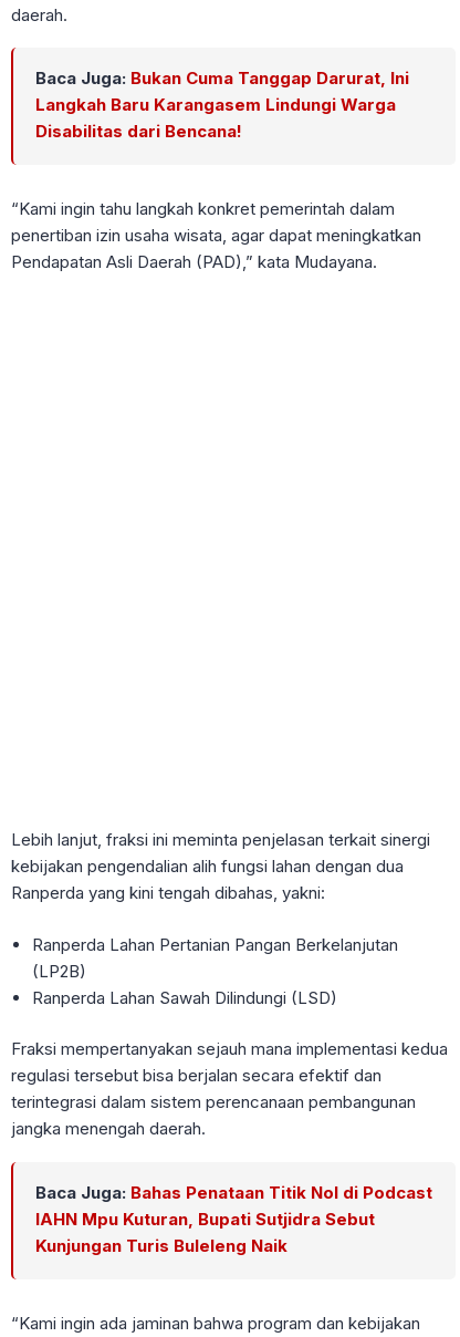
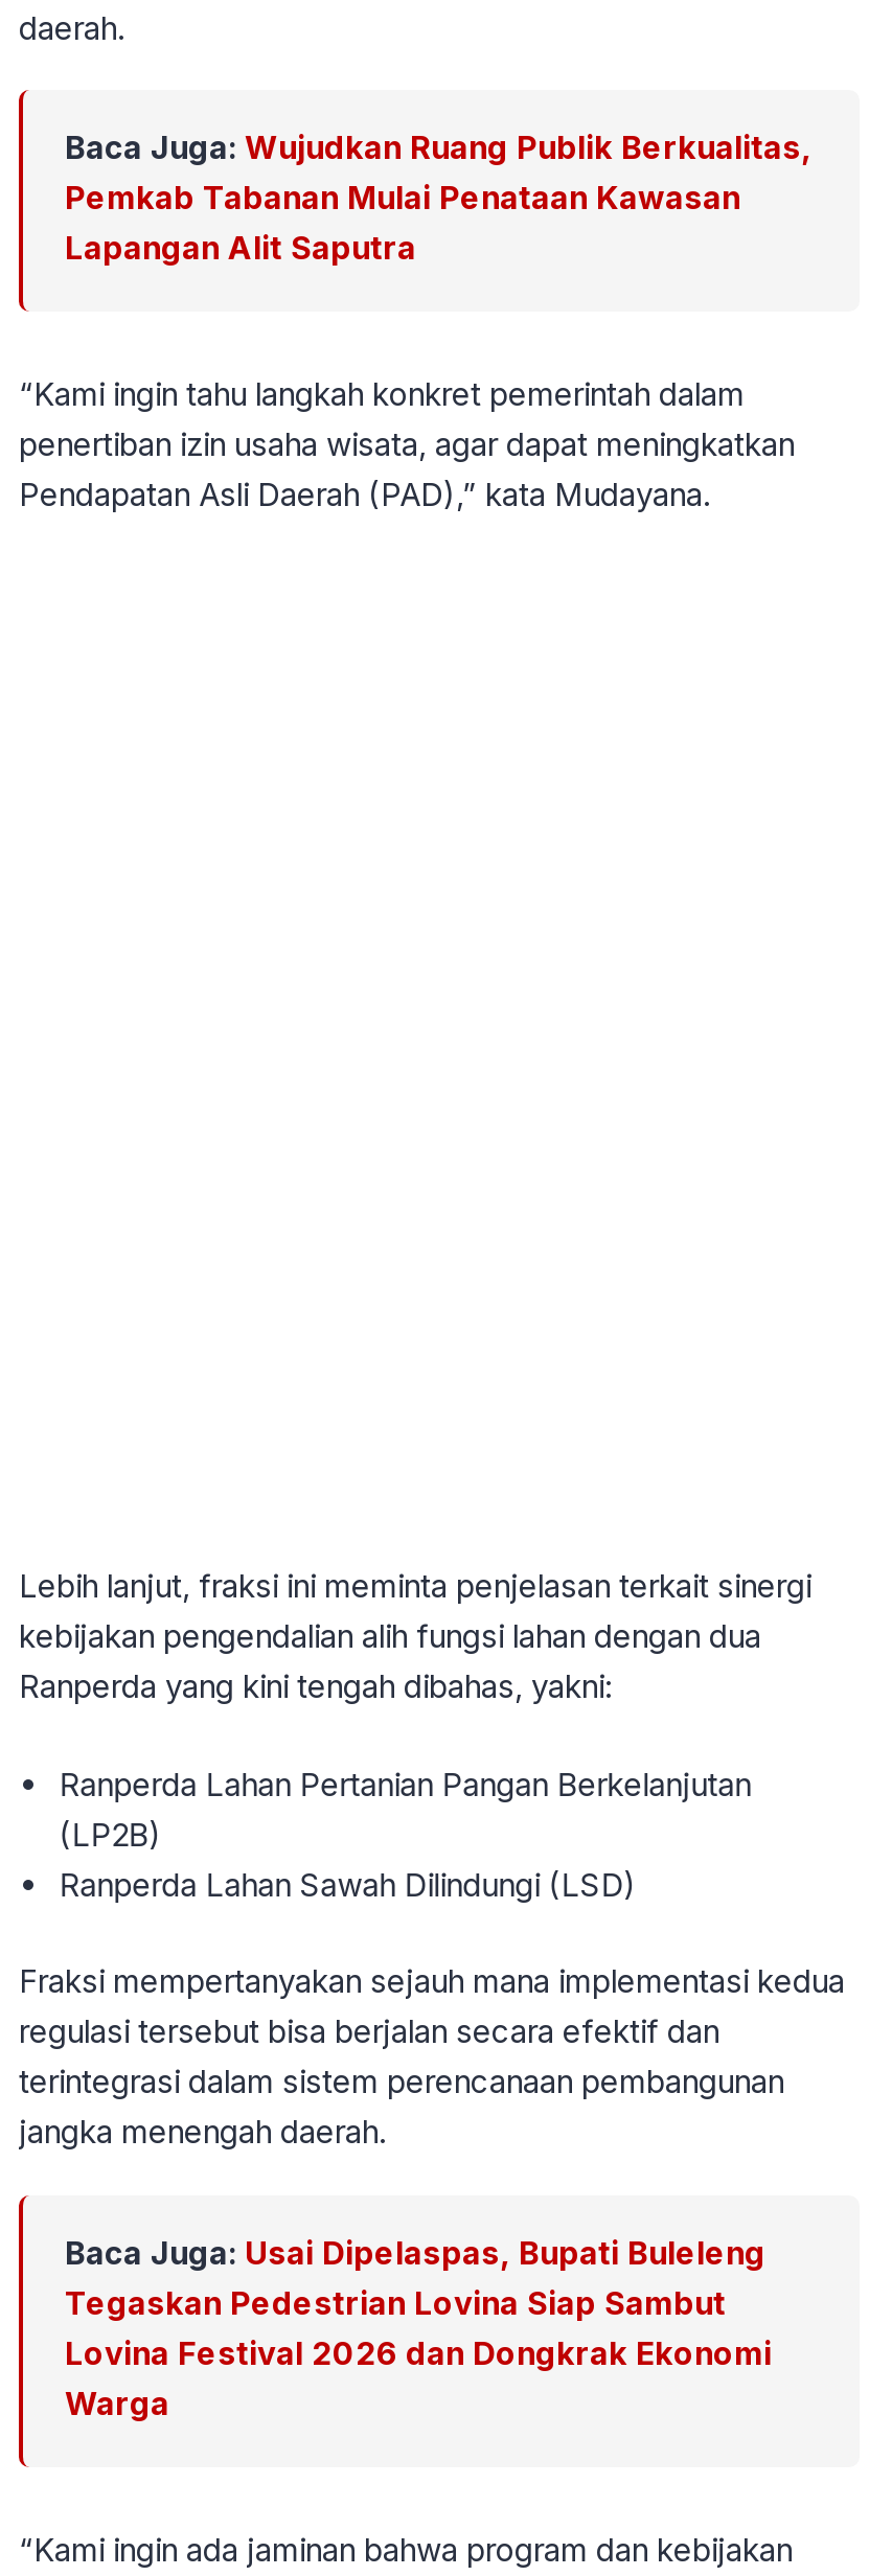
[35,68,409,142] Baca Juga: Bukan Cuma Tanggap Darurat, Ini | Langkah Baru Karangasem Lindungi Warga | Disabilitas dari Bencana! -> [65,128,811,268] Baca Juga: Wujudkan Ruang Publik Berkualitas, | Pemkab Tabanan Mulai Penataan Kawasan | Lapangan Alit Saputra
[35,1181,432,1256] Baca Juga: Bahas Penataan Titik Nol di Podcast | IAHN Mpu Kuturan, Bupati Sutjidra Sebut | Kunjungan Turis Buleleng Naik -> [65,2232,772,2422] Baca Juga: Usai Dipelaspas, Bupati Buleleng | Tegaskan Pedestrian Lovina Siap Sambut | Lovina Festival 2026 dan Dongkrak Ekonomi | Warga

